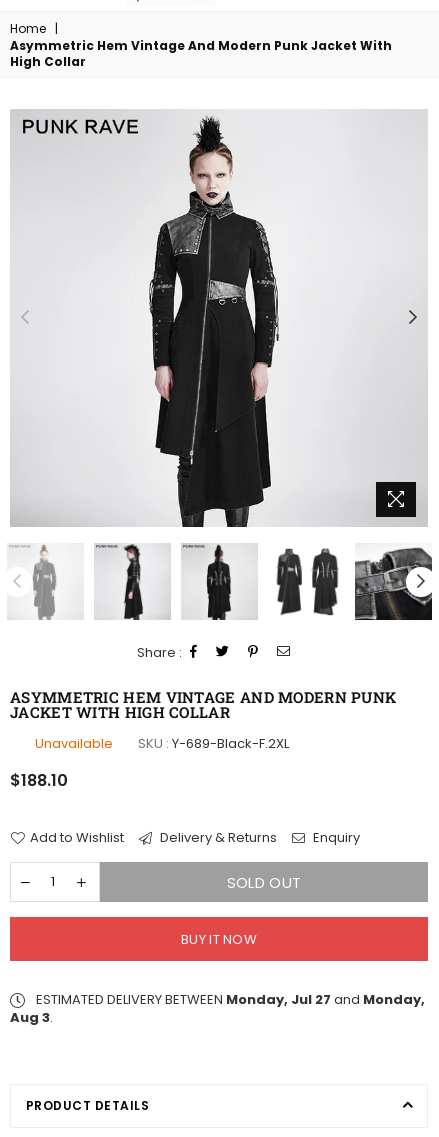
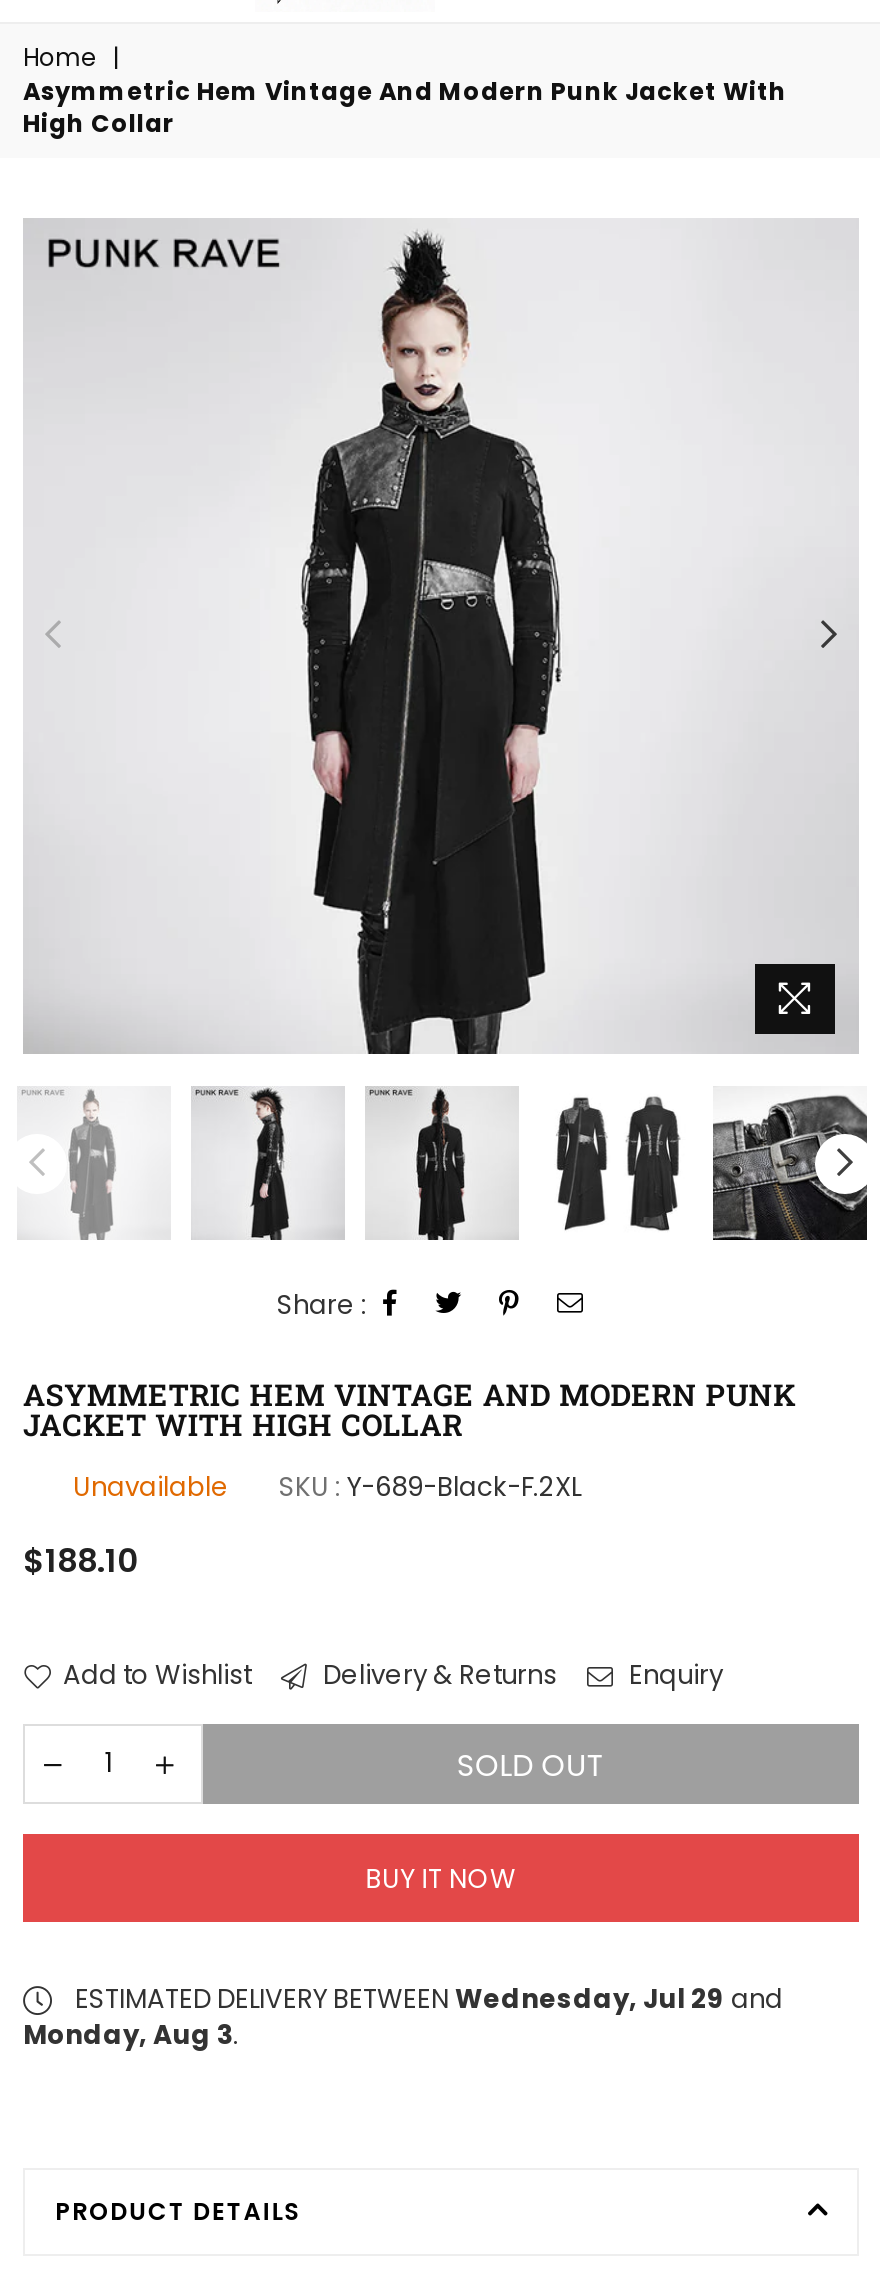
[10,990,425,1027] ESTIMATED DELIVERY BETWEEN Monday, Jul 27 and Monday, | Aug 3. -> [23,1980,783,2054] ESTIMATED DELIVERY BETWEEN Wednesday, Jul 29 and | Monday, Aug 3.

